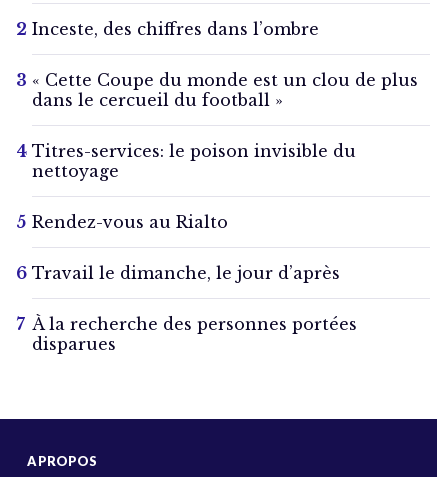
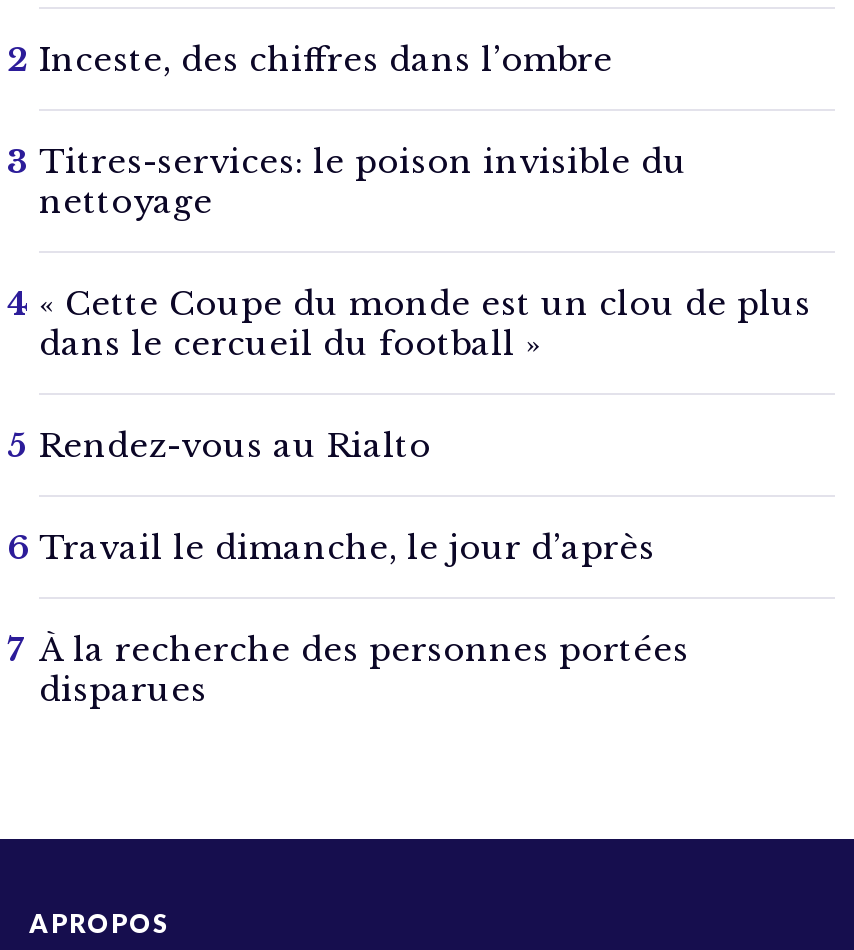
moved [32,70,418,110] -> [39,283,811,363]: « Cette Coupe du monde est un clou de plus | dans le cercueil du football »
moved [32,141,356,181] -> [39,141,687,221]: Titres-services: le poison invisible du | nettoyage

